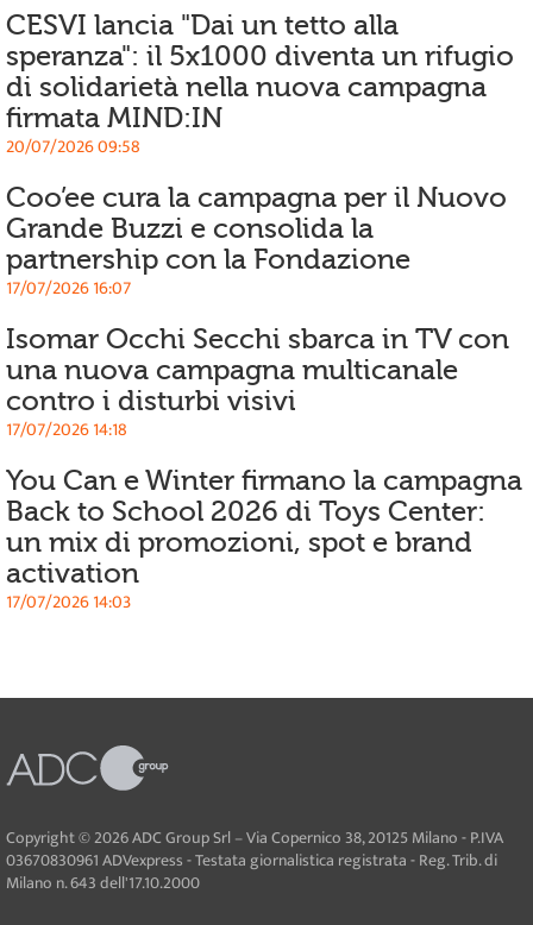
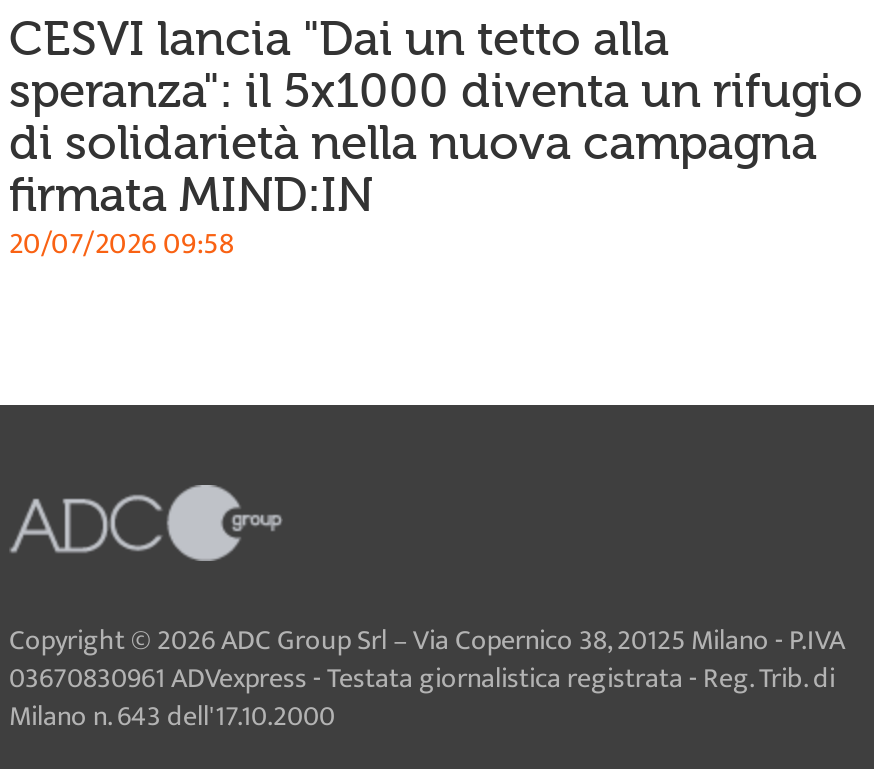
[6,182,522,617] Coo’ee cura la campagna per il Nuovo | Grande Buzzi e consolida la | partnership con la Fondazione | 17/07/2026 16:07 | Isomar Occhi Secchi sbarca in TV con | una nuova campagna multicanale | contro i disturbi visivi | 17/07/2026 14:18 | You Can e Winter firmano la campagna | Back to School 2026 di Toys Center: | un mix di promozioni, spot e brand | activation | 17/07/2026 14:03 -> none

